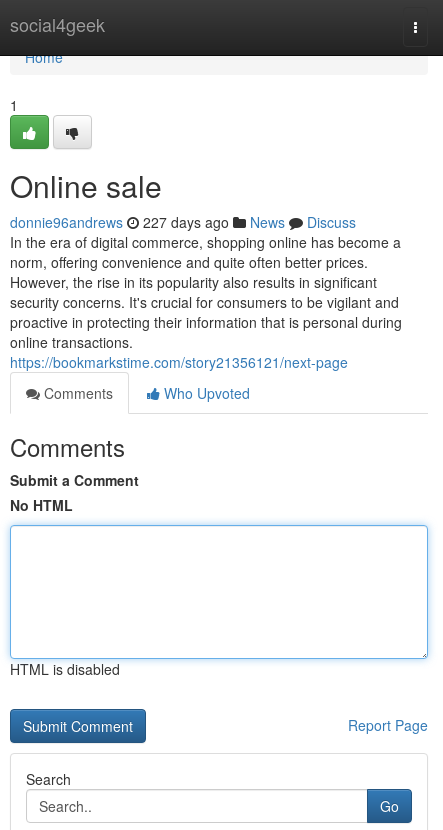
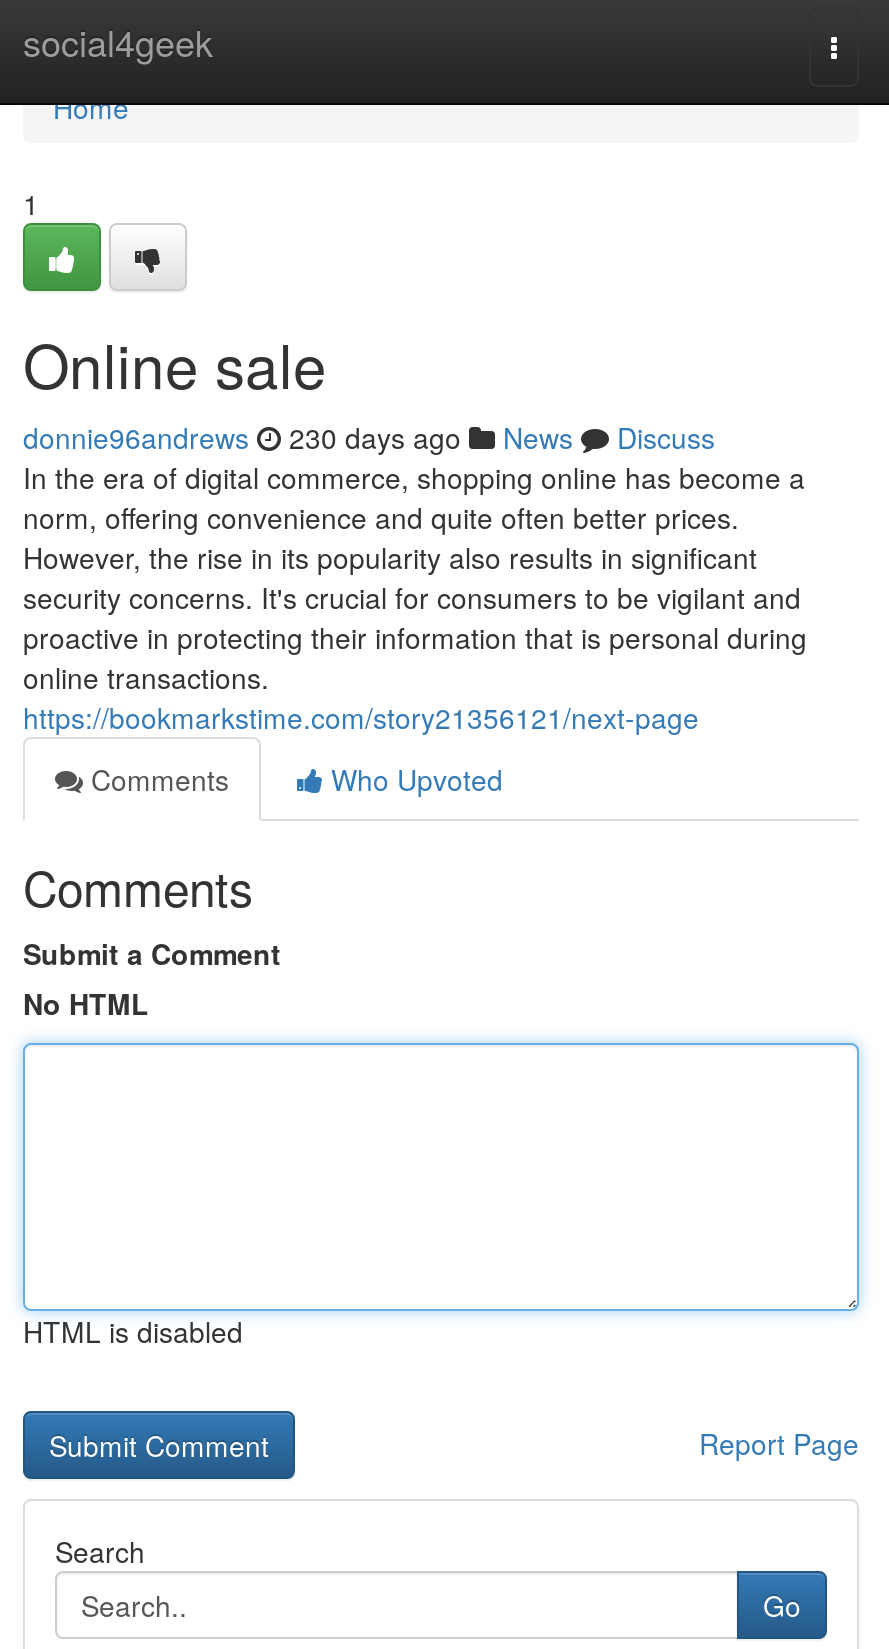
[10,212,356,232] donnie96andrews 227 days ago News Discuss -> [23,417,715,457] donnie96andrews 230 days ago News Discuss

